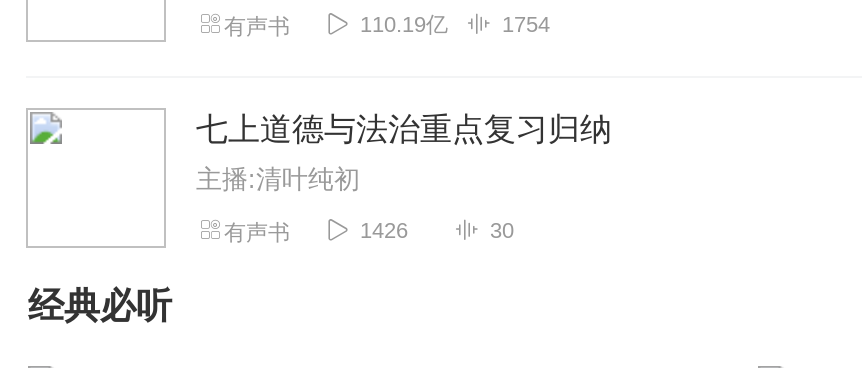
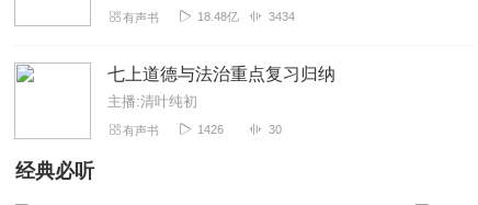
[360,12,448,36] 110.19亿 -> [197,10,239,23] 18.48亿
[502,12,550,36] 1754 -> [269,10,295,23] 3434

